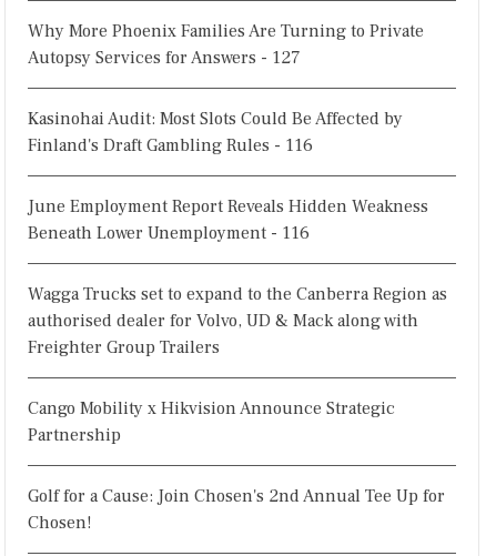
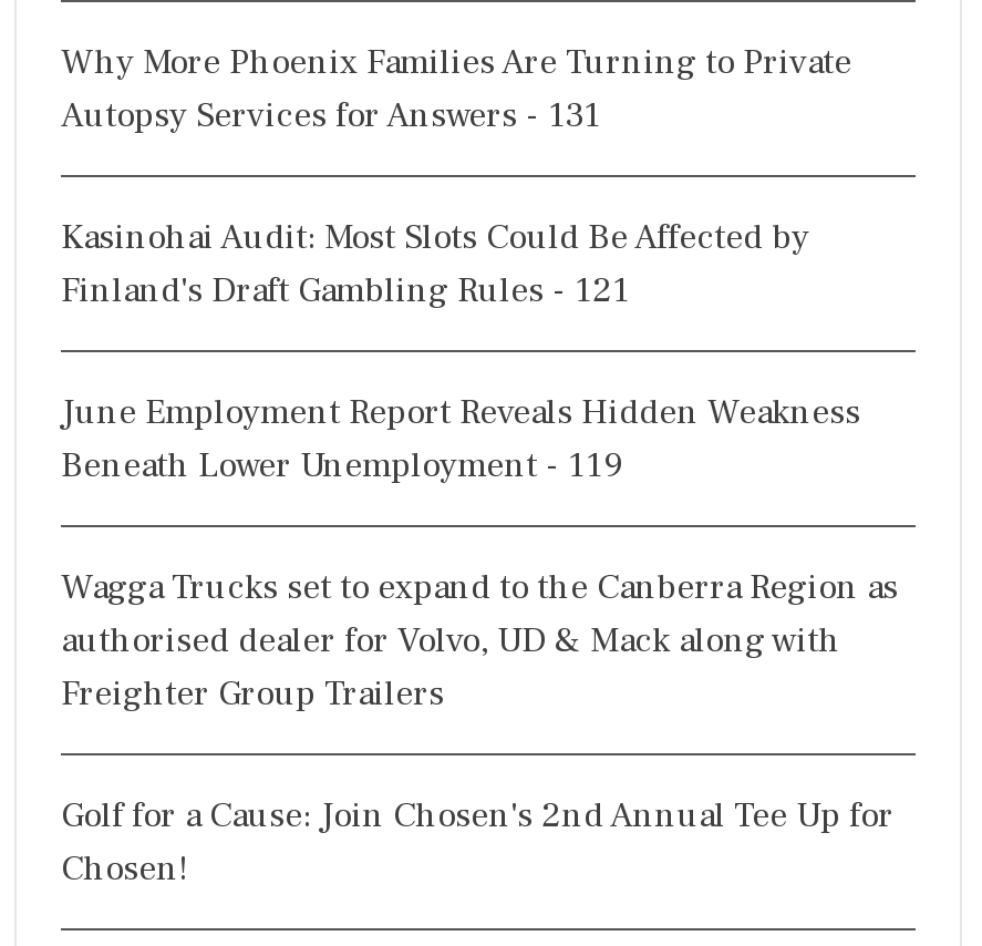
[28,47,301,69] Autopsy Services for Answers - 127 -> [61,93,601,137] Autopsy Services for Answers - 131
[28,134,313,156] Finland's Draft Gambling Rules - 116 -> [61,268,630,312] Finland's Draft Gambling Rules - 121
[28,222,310,244] Beneath Lower Unemployment - 116 -> [61,443,623,487] Beneath Lower Unemployment - 119
[28,397,395,446] Cango Mobility x Hikvision Announce Strategic | Partnership -> none

